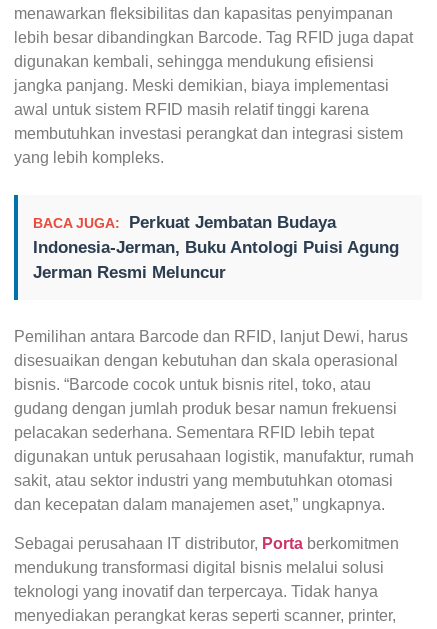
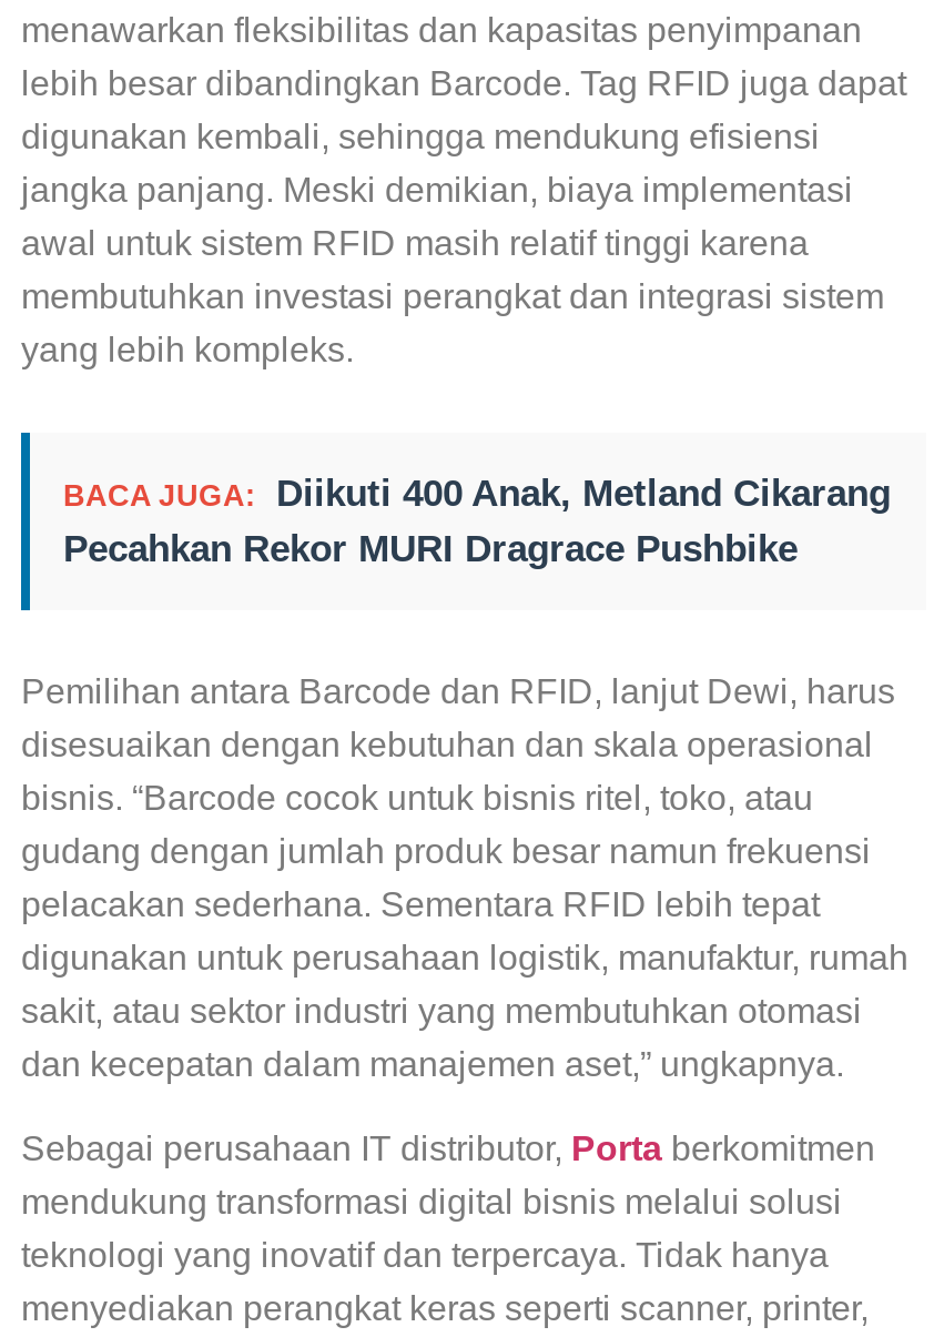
[33,213,399,282] BACA JUGA: Perkuat Jembatan Budaya | Indonesia-Jerman, Buku Antologi Puisi Agung | Jerman Resmi Meluncur -> [63,472,891,570] BACA JUGA: Diikuti 400 Anak, Metland Cikarang | Pecahkan Rekor MURI Dragrace Pushbike

